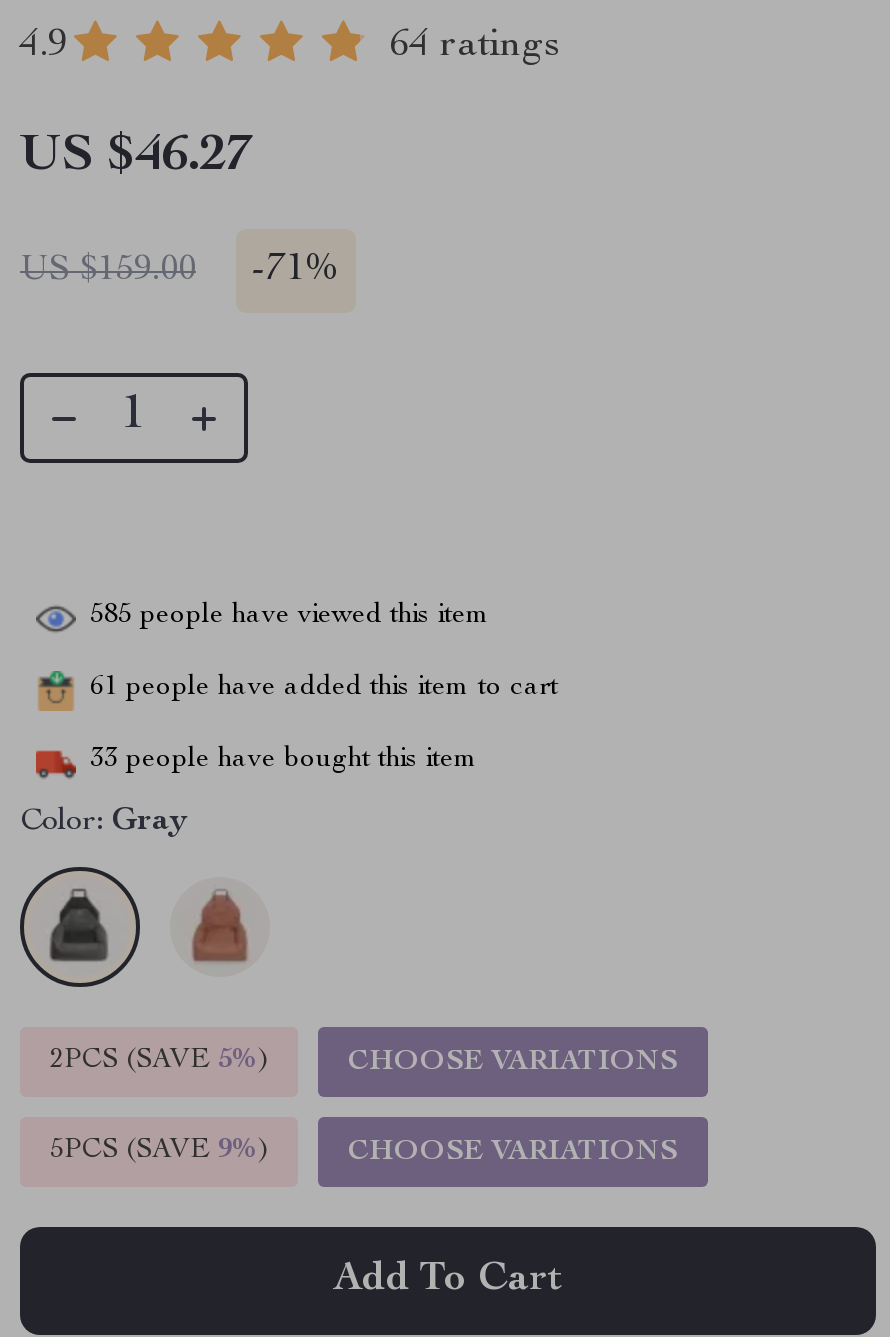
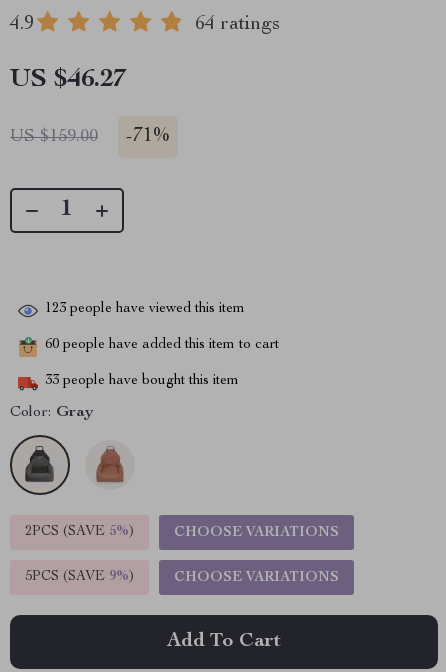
[90,602,490,630] 585 people have viewed this item -> [45,302,245,316] 123 people have viewed this item
[90,674,558,702] 61 people have added this item to cart -> [45,338,279,352] 60 people have added this item to cart

